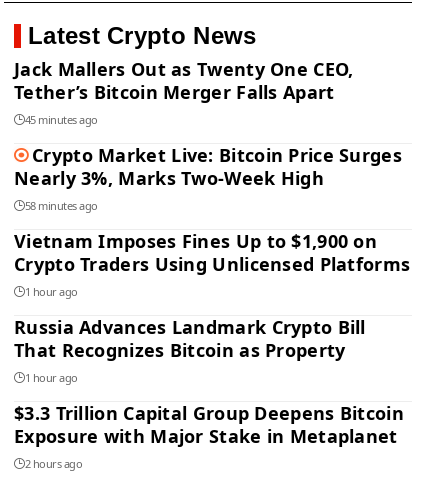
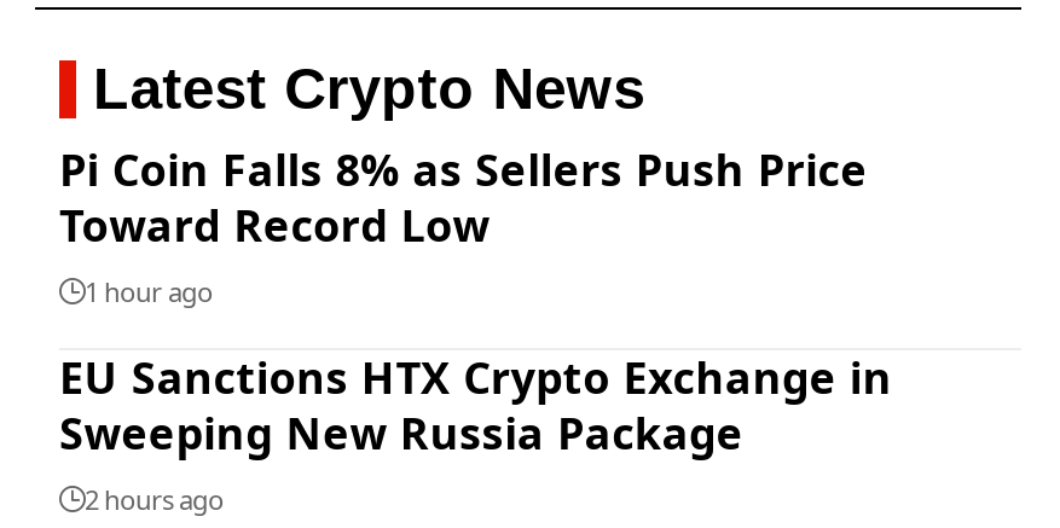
[14,56,410,275] Jack Mallers Out as Twenty One CEO, | Tether’s Bitcoin Merger Falls Apart | 45 minutes ago | Crypto Market Live: Bitcoin Price Surges | Nearly 3%, Marks Two-Week High | 58 minutes ago | Vietnam Imposes Fines Up to $1,900 on | Crypto Traders Using Unlicensed Platforms -> [59,139,868,253] Pi Coin Falls 8% as Sellers Push Price | Toward Record Low
[14,314,404,447] Russia Advances Landmark Crypto Bill | That Recognizes Bitcoin as Property | 1 hour ago | $3.3 Trillion Capital Group Deepens Bitcoin | Exposure with Major Stake in Metaplanet -> [59,347,892,460] EU Sanctions HTX Crypto Exchange in | Sweeping New Russia Package

